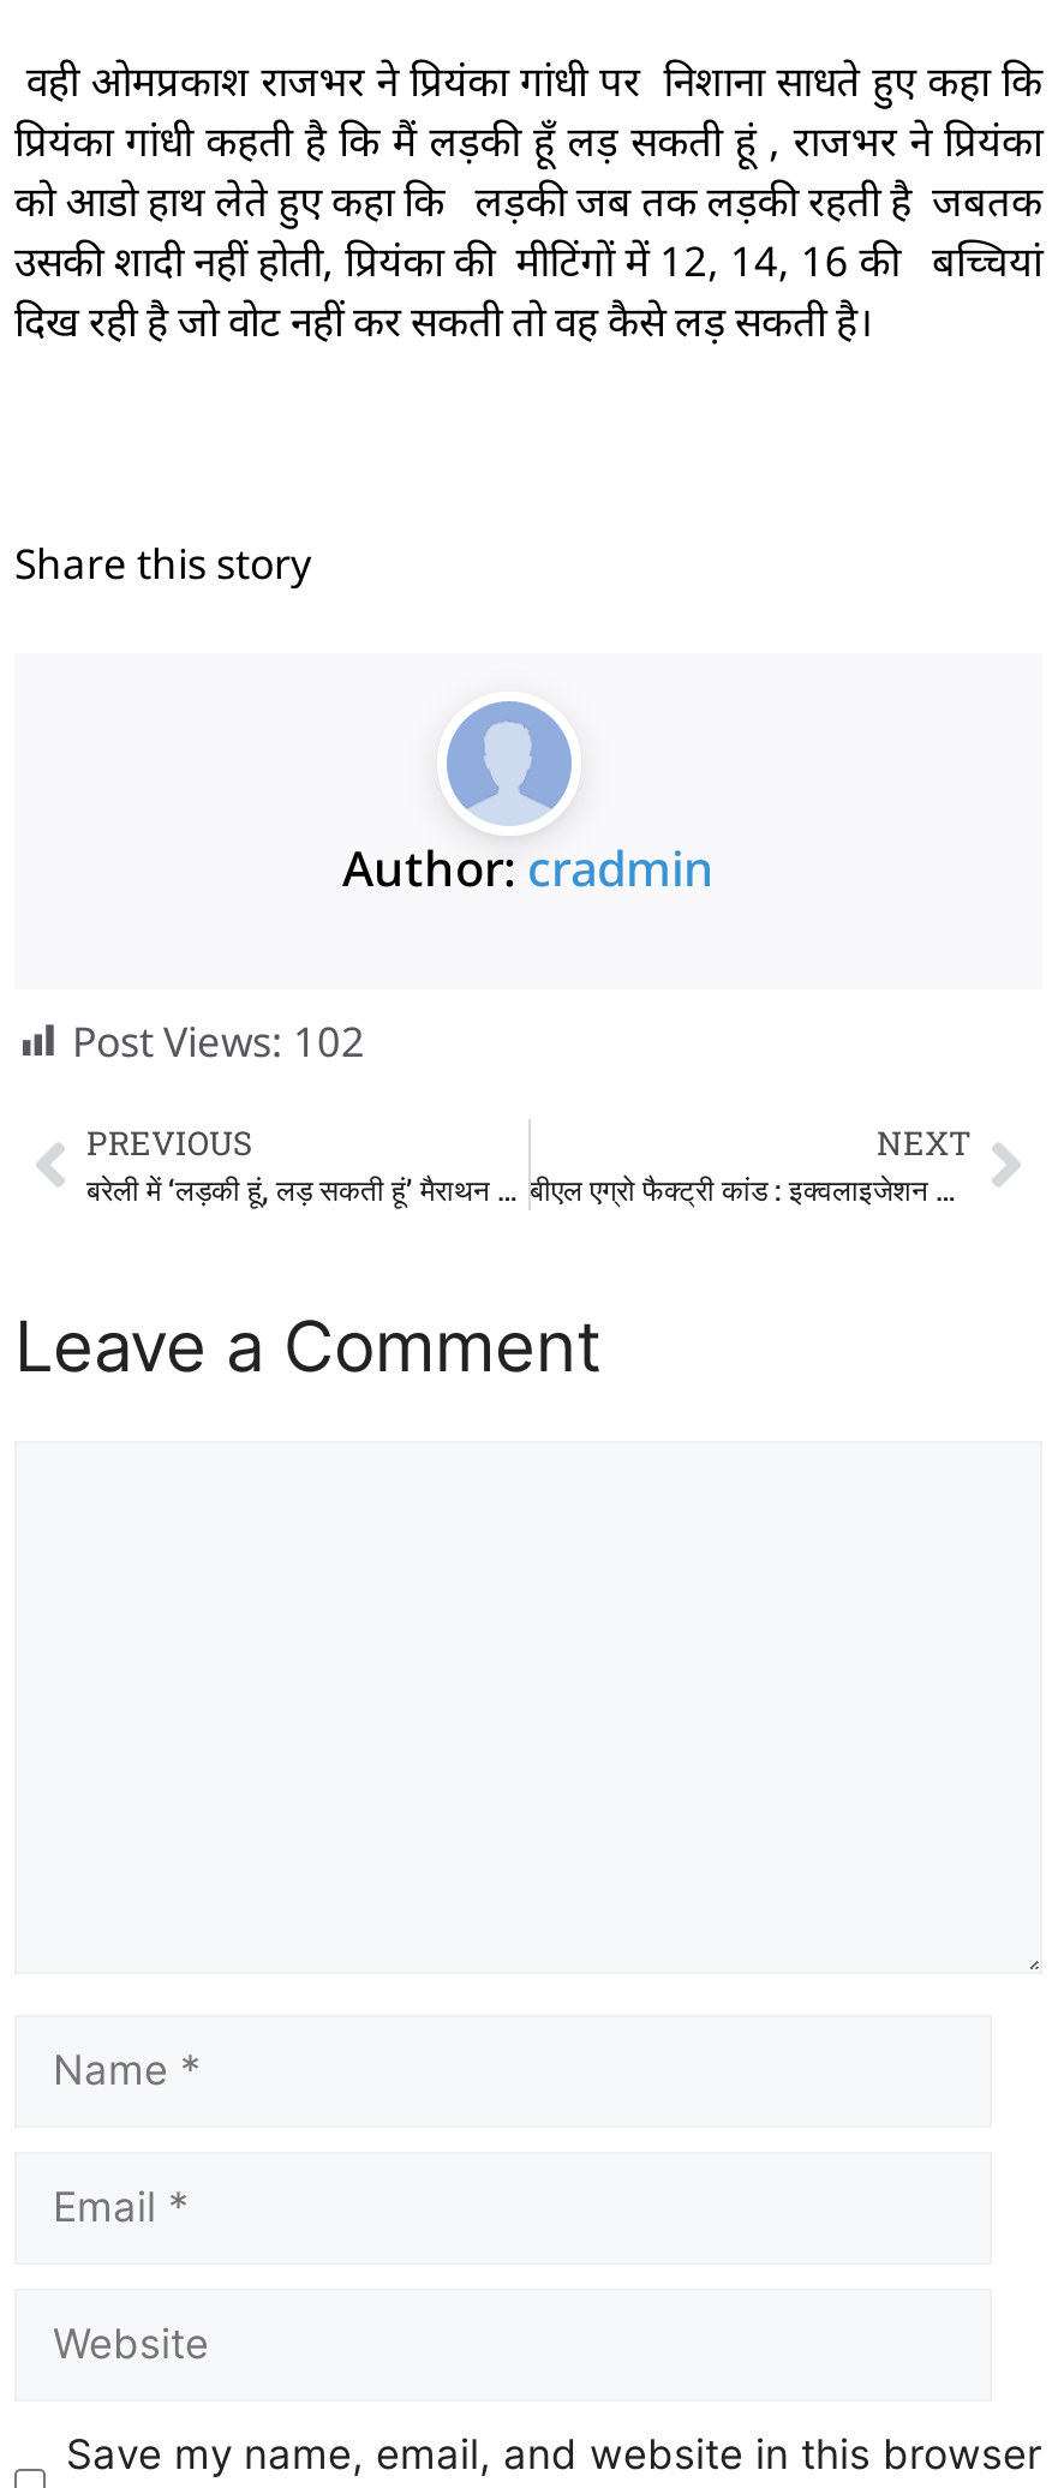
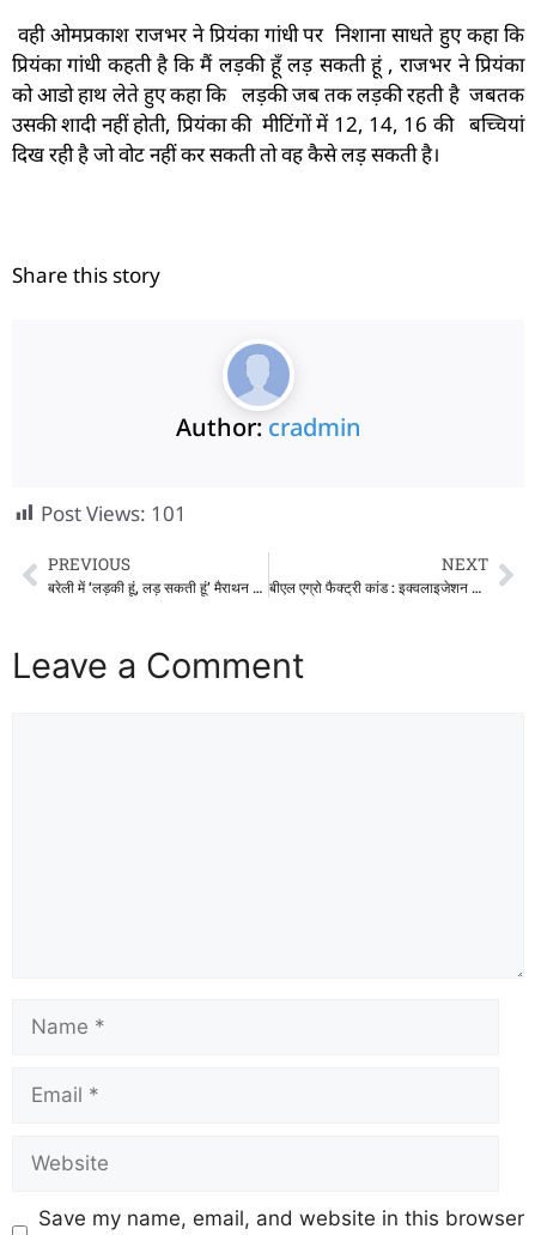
[72,1013,365,1068] Post Views: 102 -> [41,499,187,527] Post Views: 101

